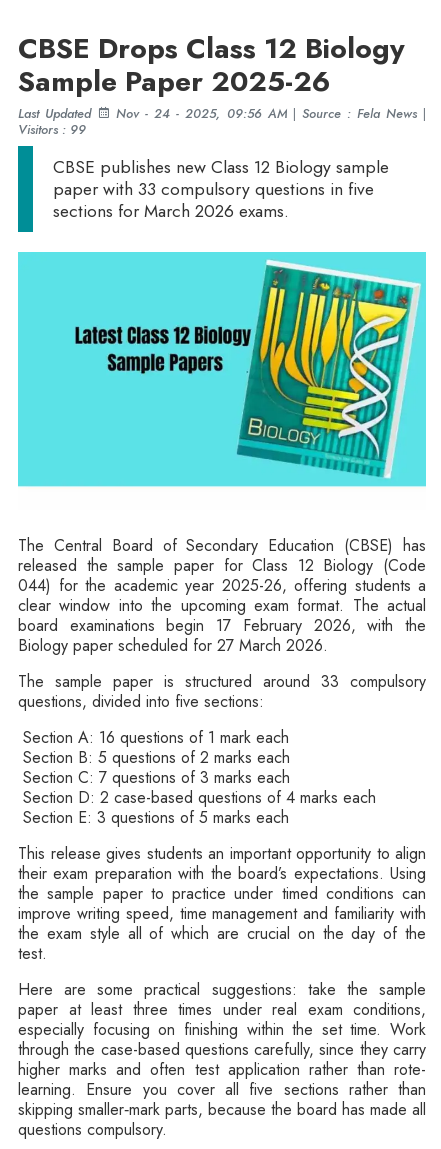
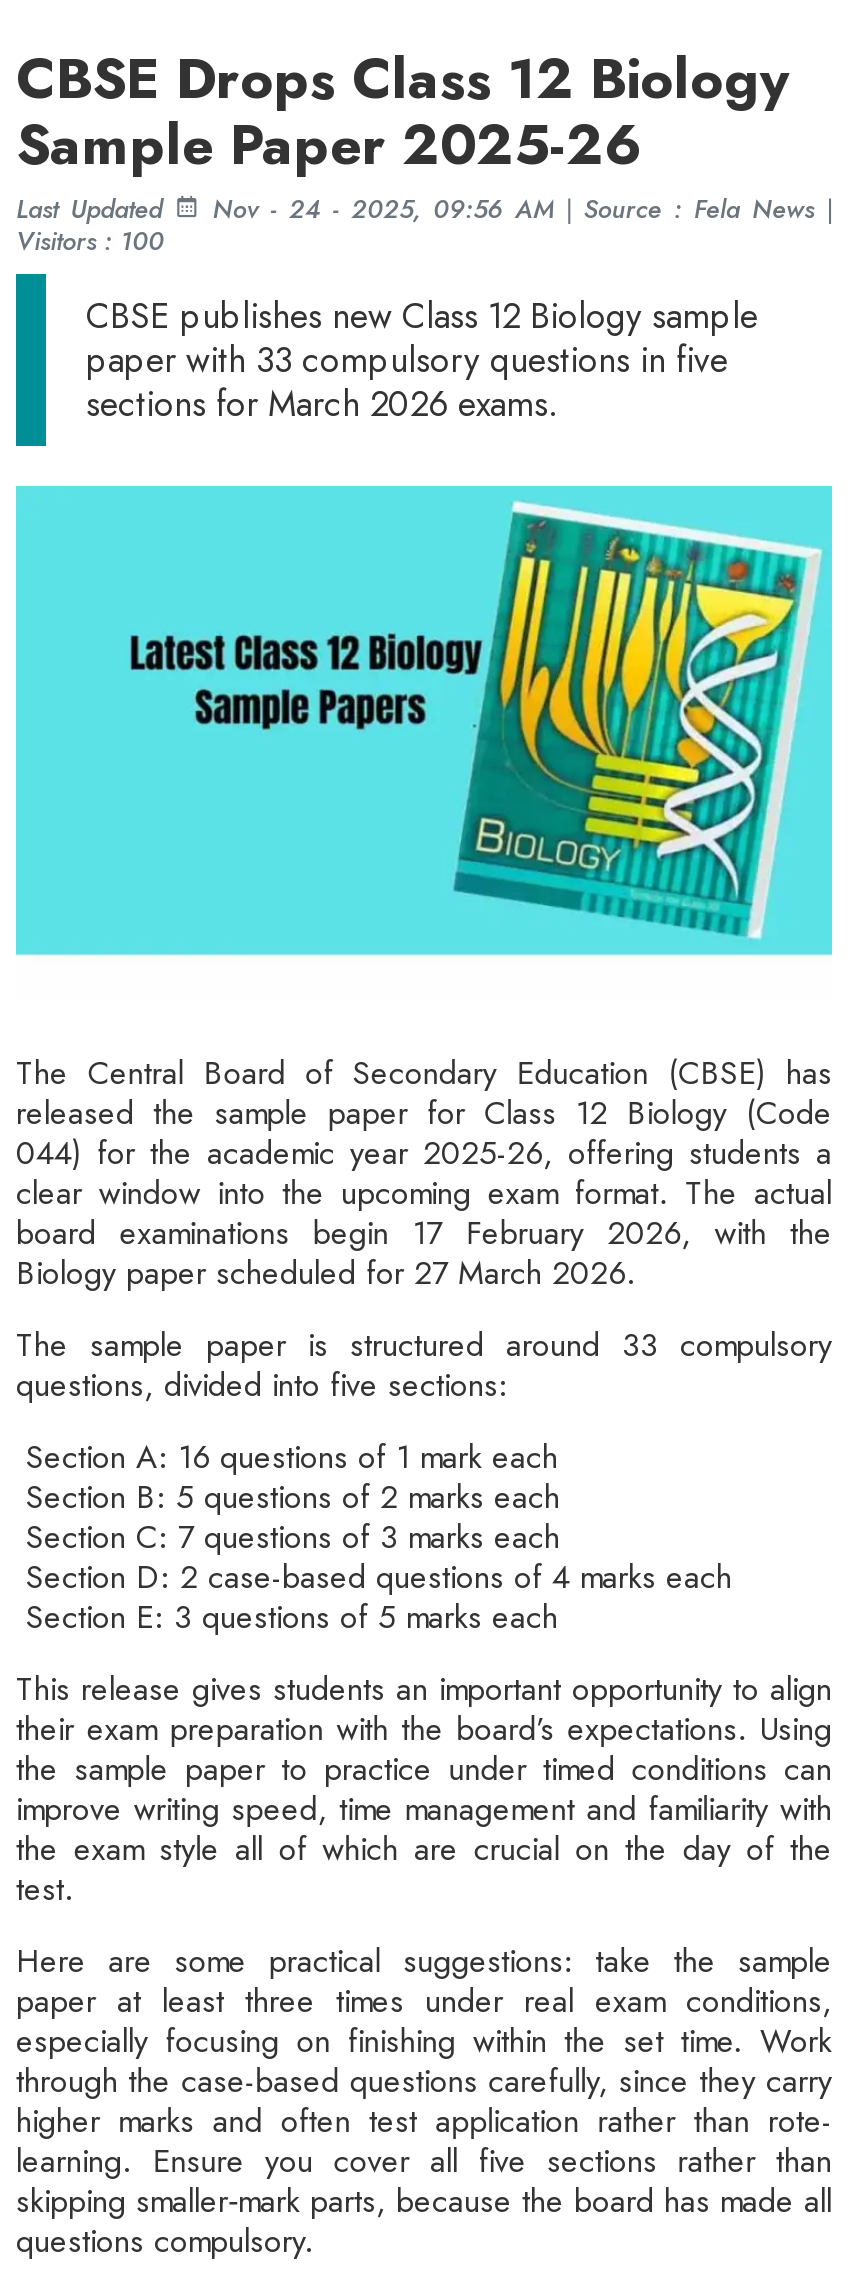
[18,120,86,139] Visitors : 99 -> [16,222,164,260] Visitors : 100

